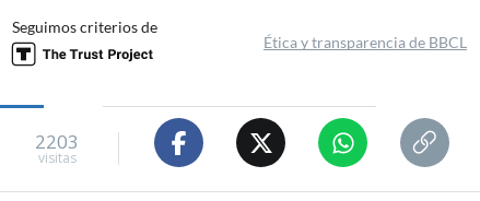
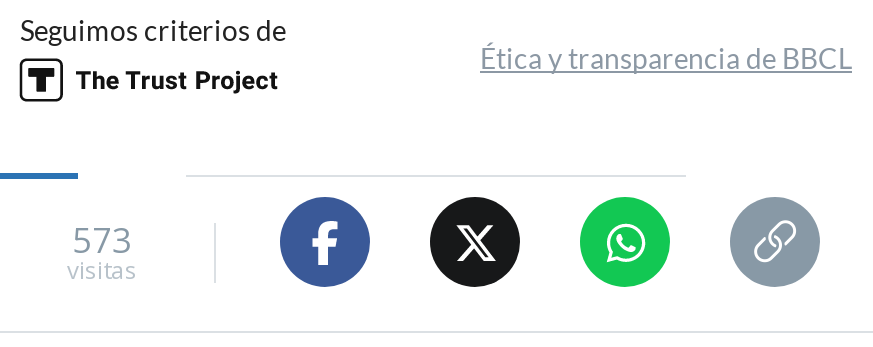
[35,129,79,154] 2203 -> [72,217,132,263] 573

